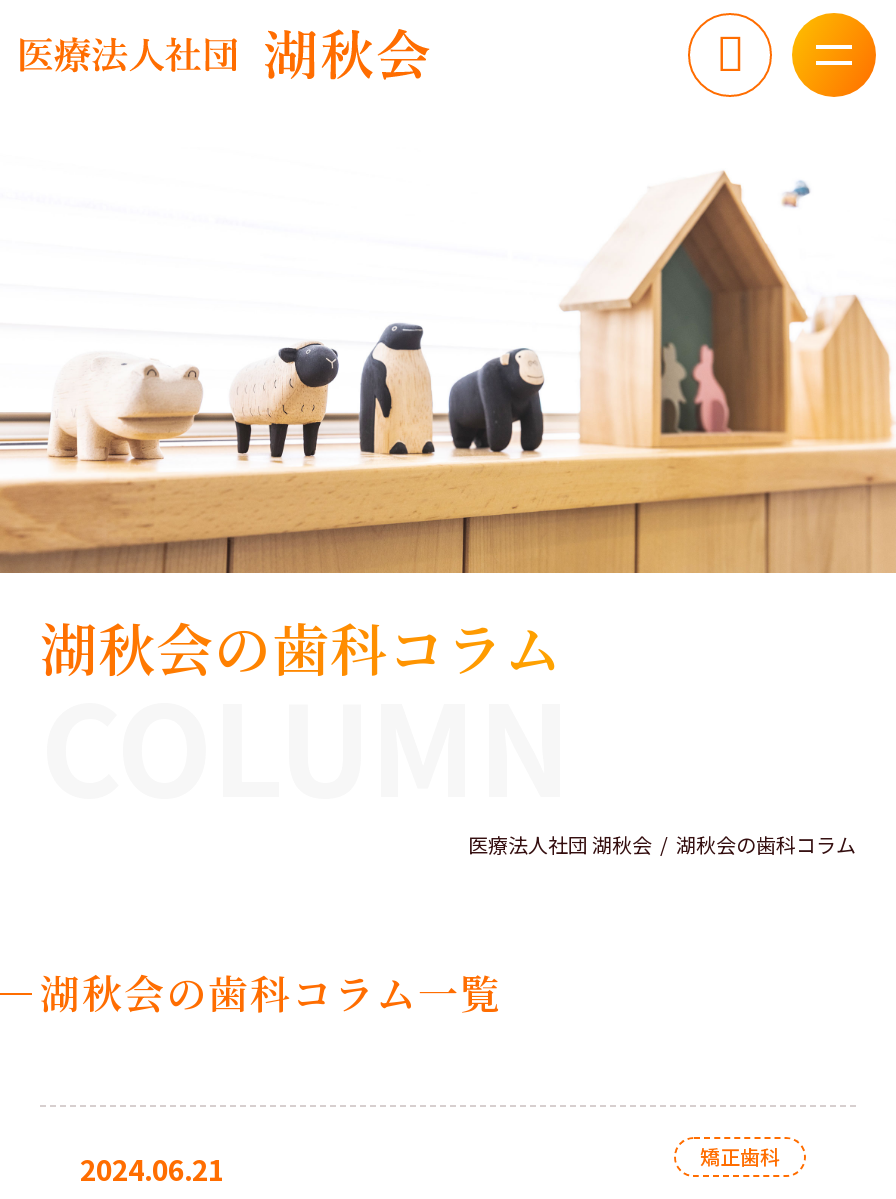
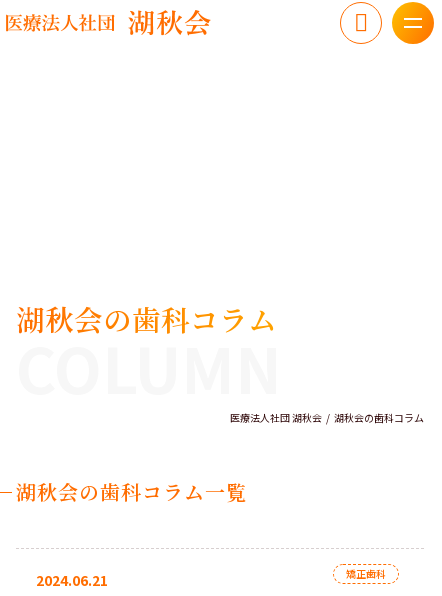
[6,171,890,575] [image] -> none

